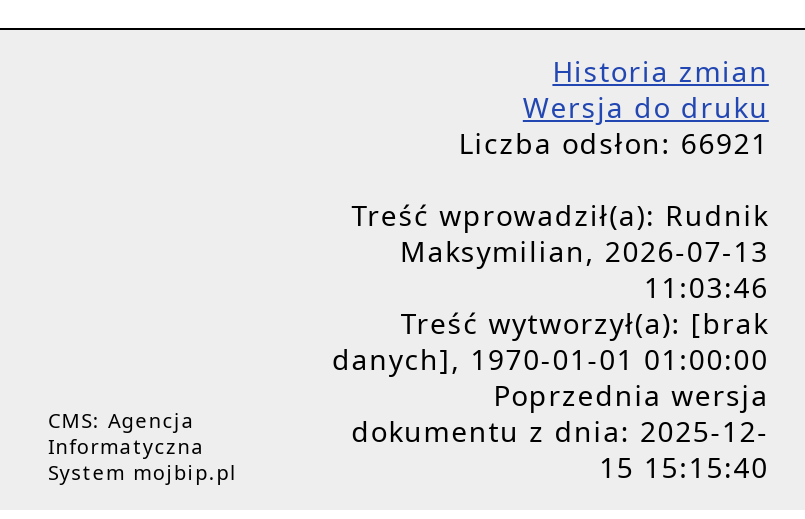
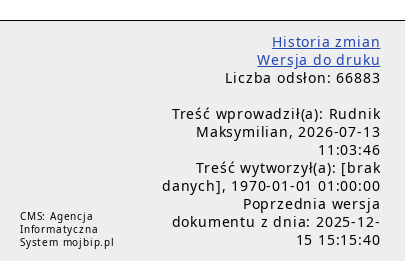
[459,124,769,162] Liczba odsłon: 66921 -> [225,68,380,87] Liczba odsłon: 66883

